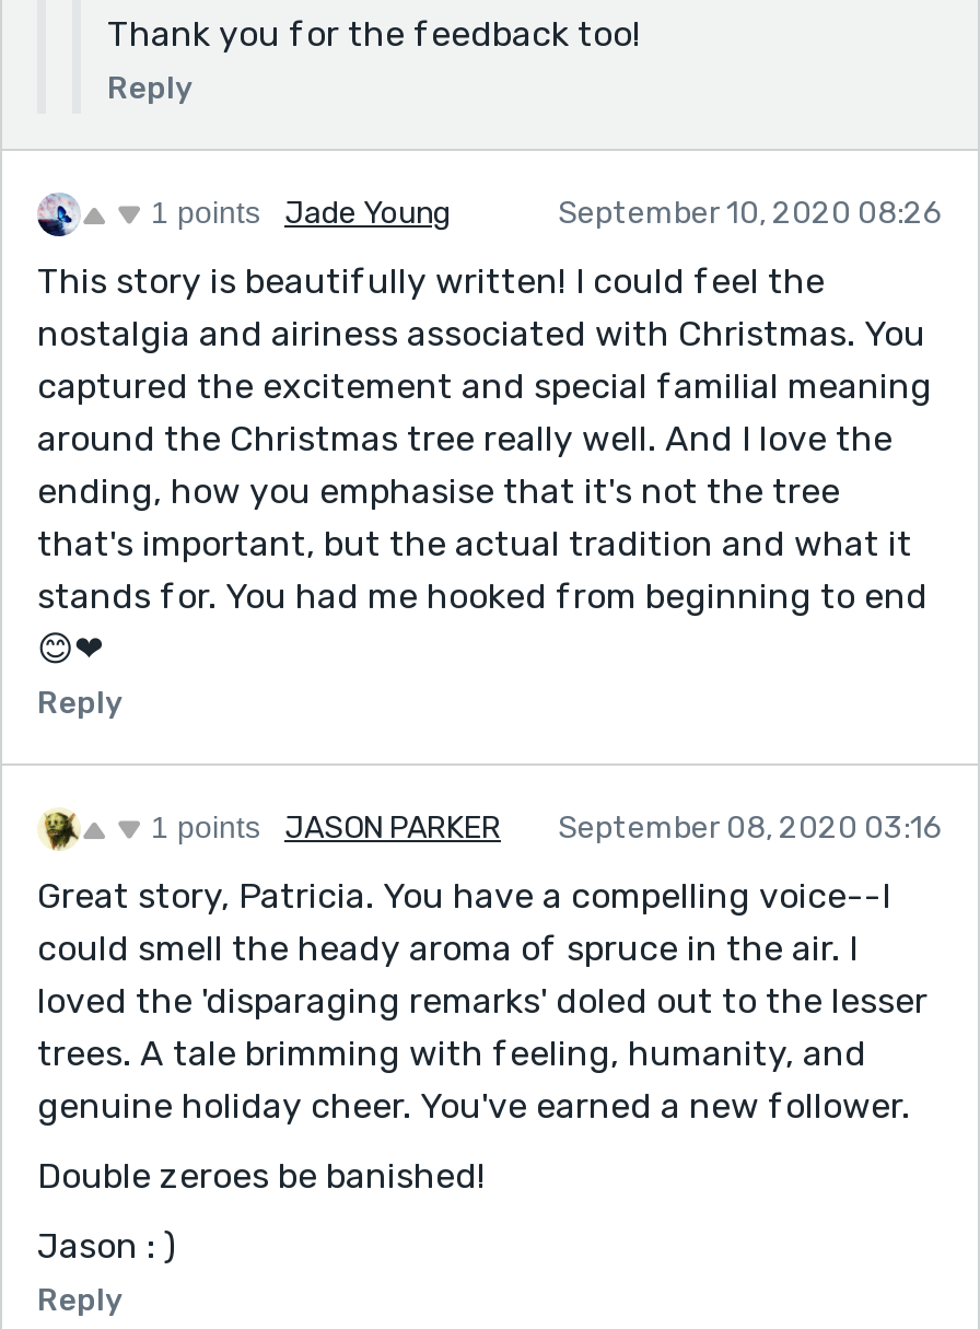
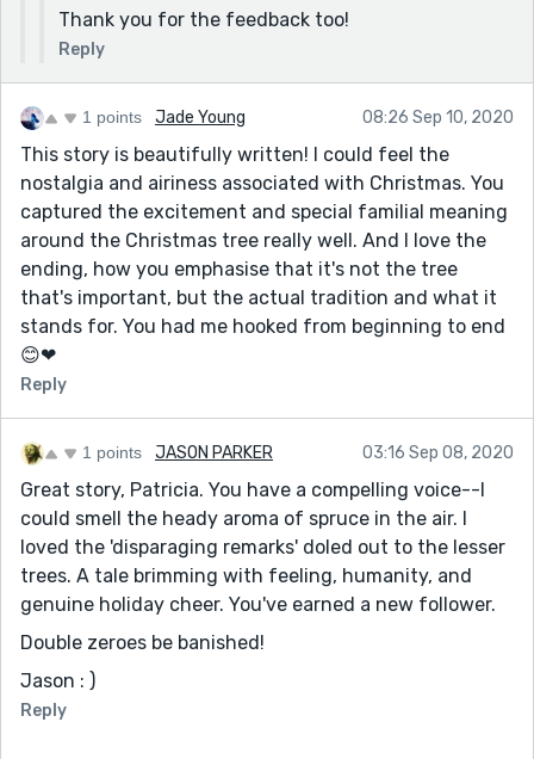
[558,194,943,231] September 10, 2020 08:26 -> [362,107,514,127] 08:26 Sep 10, 2020
[558,809,943,846] September 08, 2020 03:16 -> [362,443,514,463] 03:16 Sep 08, 2020

